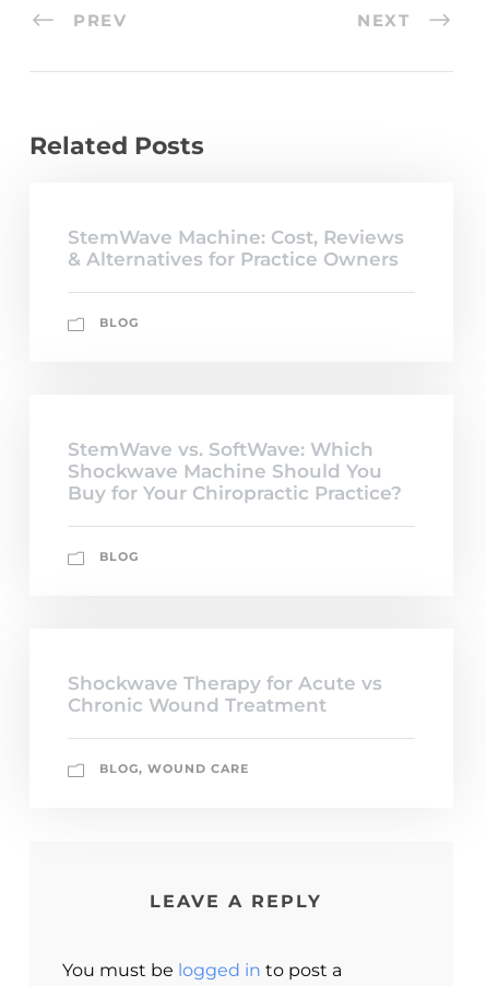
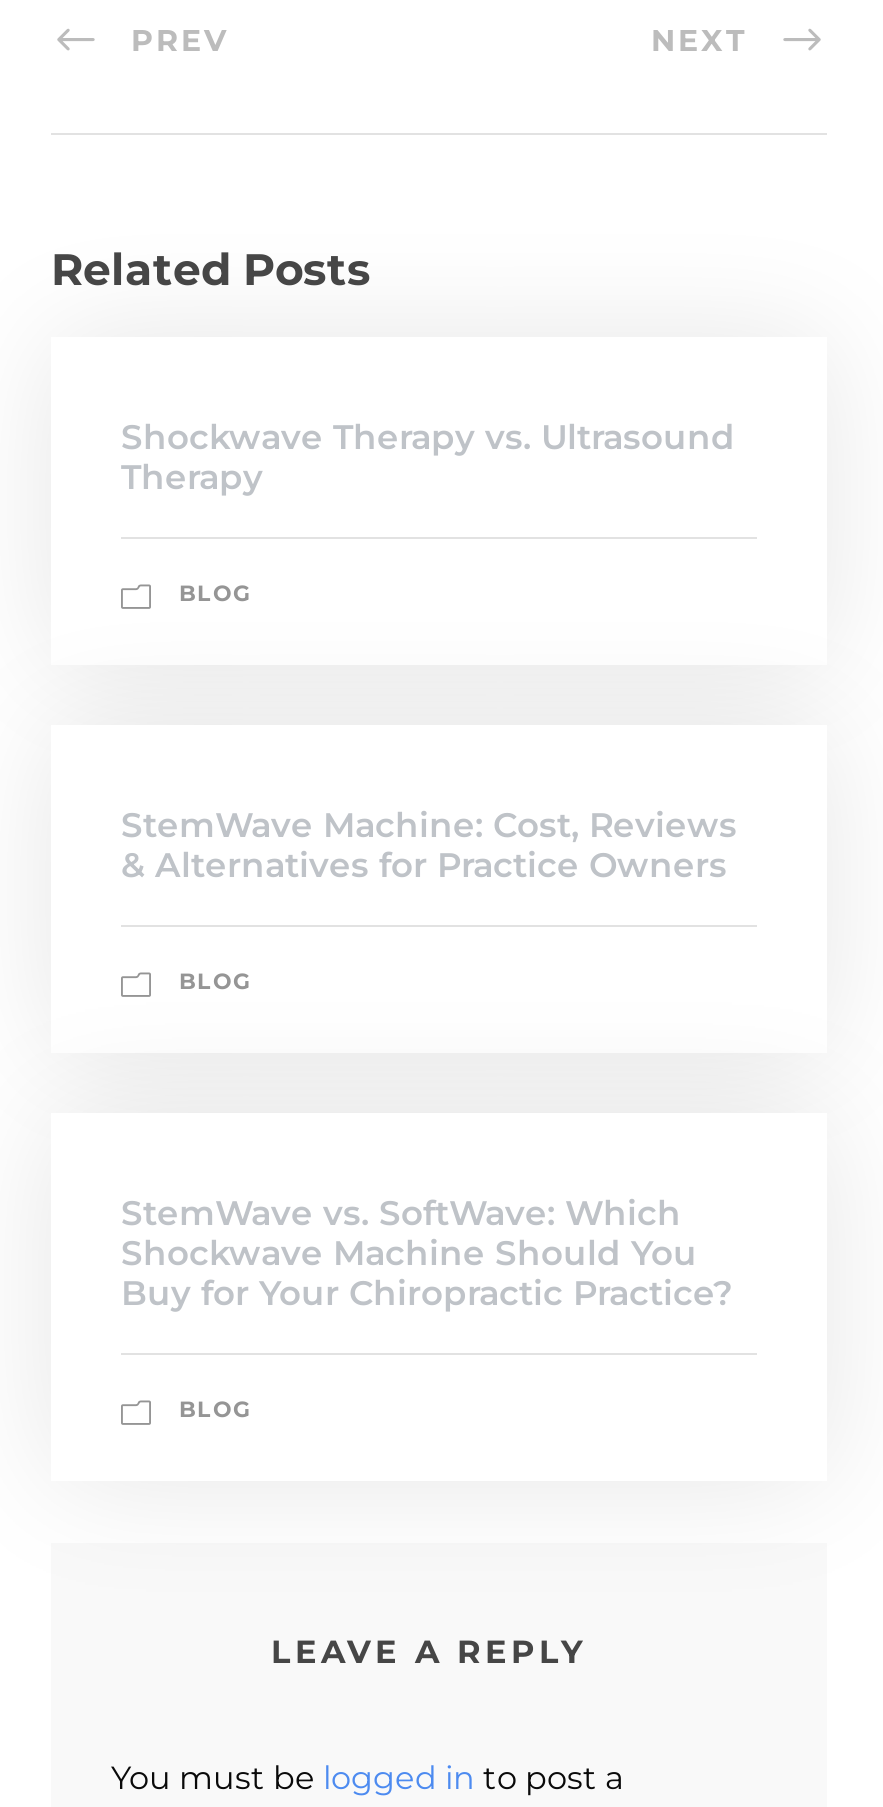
none -> [121,418,735,608] Shockwave Therapy vs. Ultrasound | Therapy | BLOG
moved [68,227,404,564] -> [121,806,737,1424]: StemWave Machine: Cost, Reviews | & Alternatives for Practice Owners | BLOG | StemWave vs. SoftWave: Which | Shockwave Machine Should You | Buy for Your Chiropractic Practice? | BLOG
[68,673,382,776] Shockwave Therapy for Acute vs | Chronic Wound Treatment | BLOG, WOUND CARE -> none

